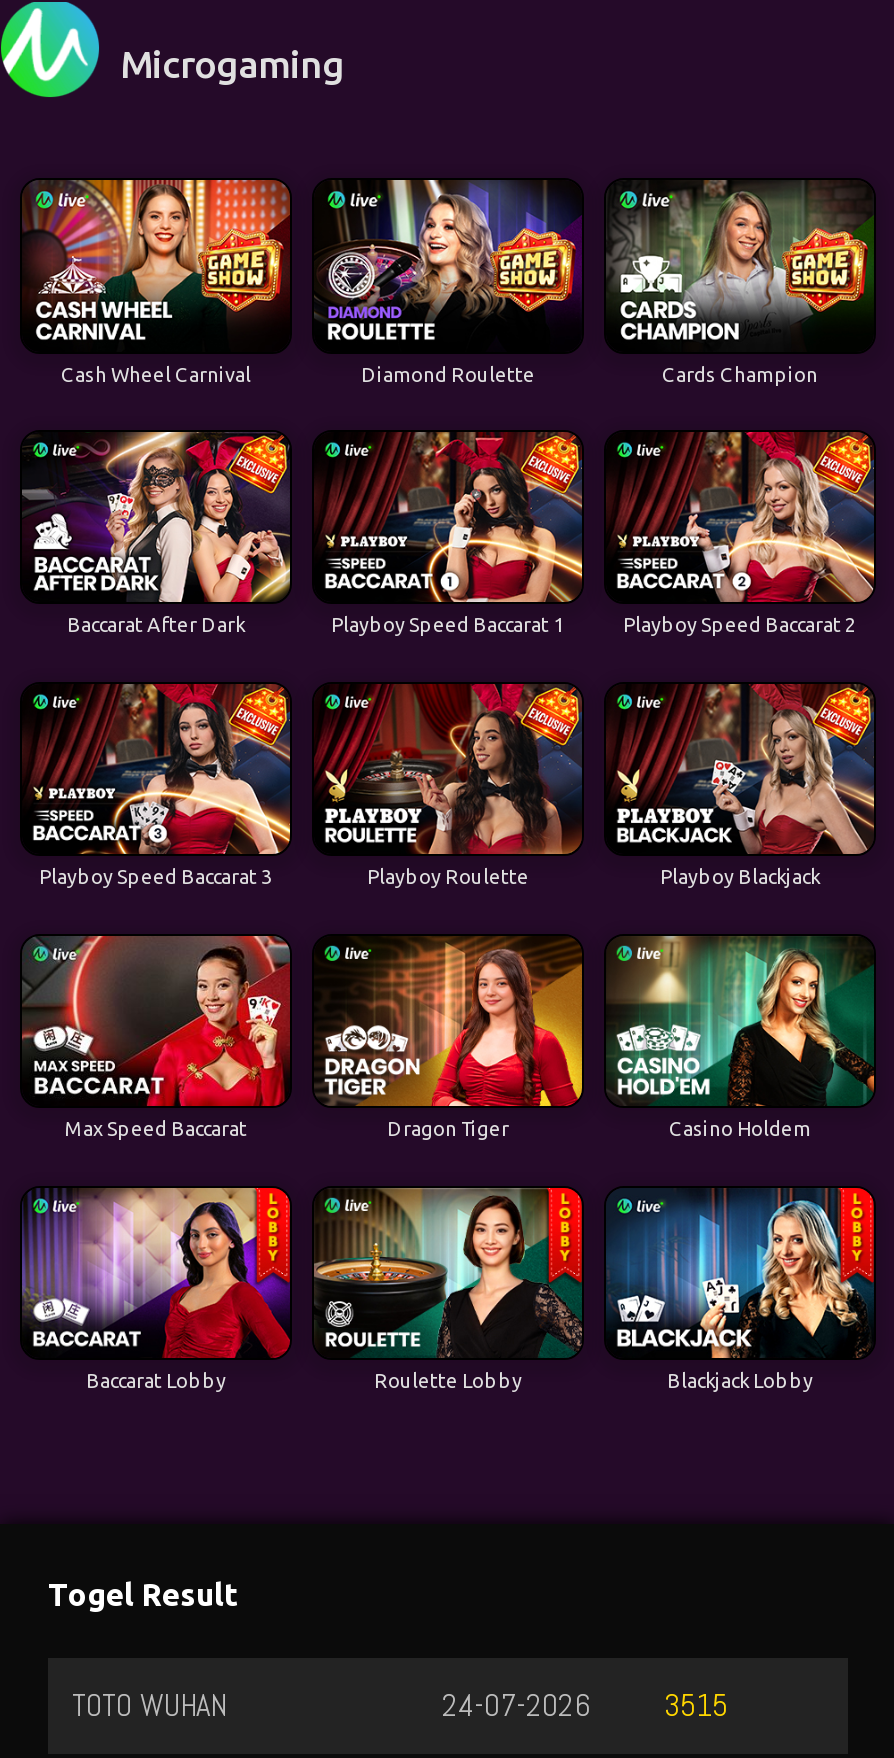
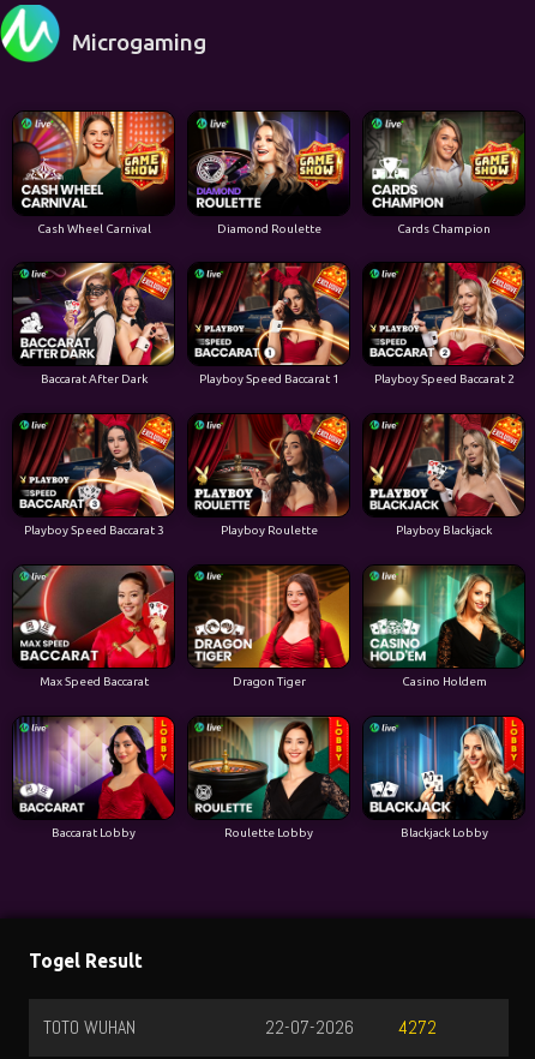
[442,1686,590,1726] 24-07-2026 -> [265,1016,354,1040] 22-07-2026
[664,1687,728,1727] 3515 -> [398,1016,437,1040] 4272

